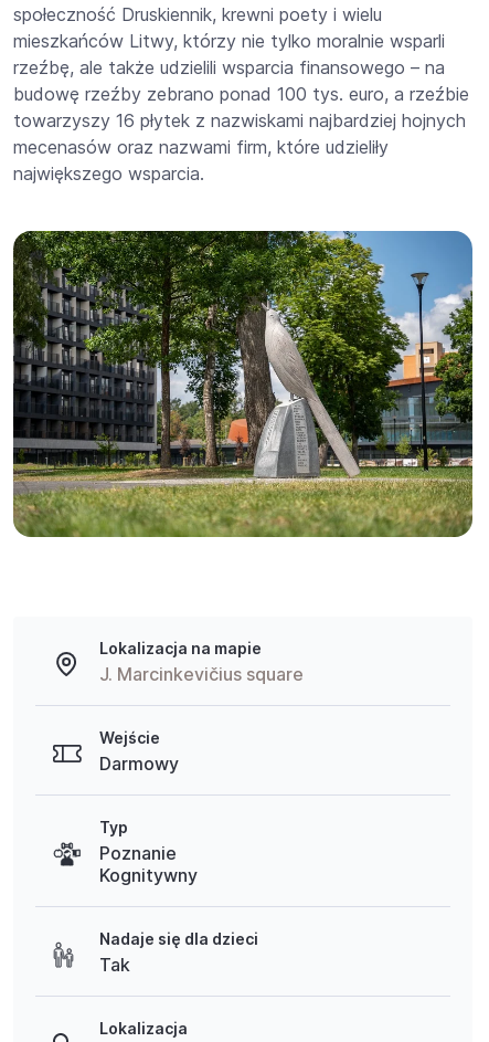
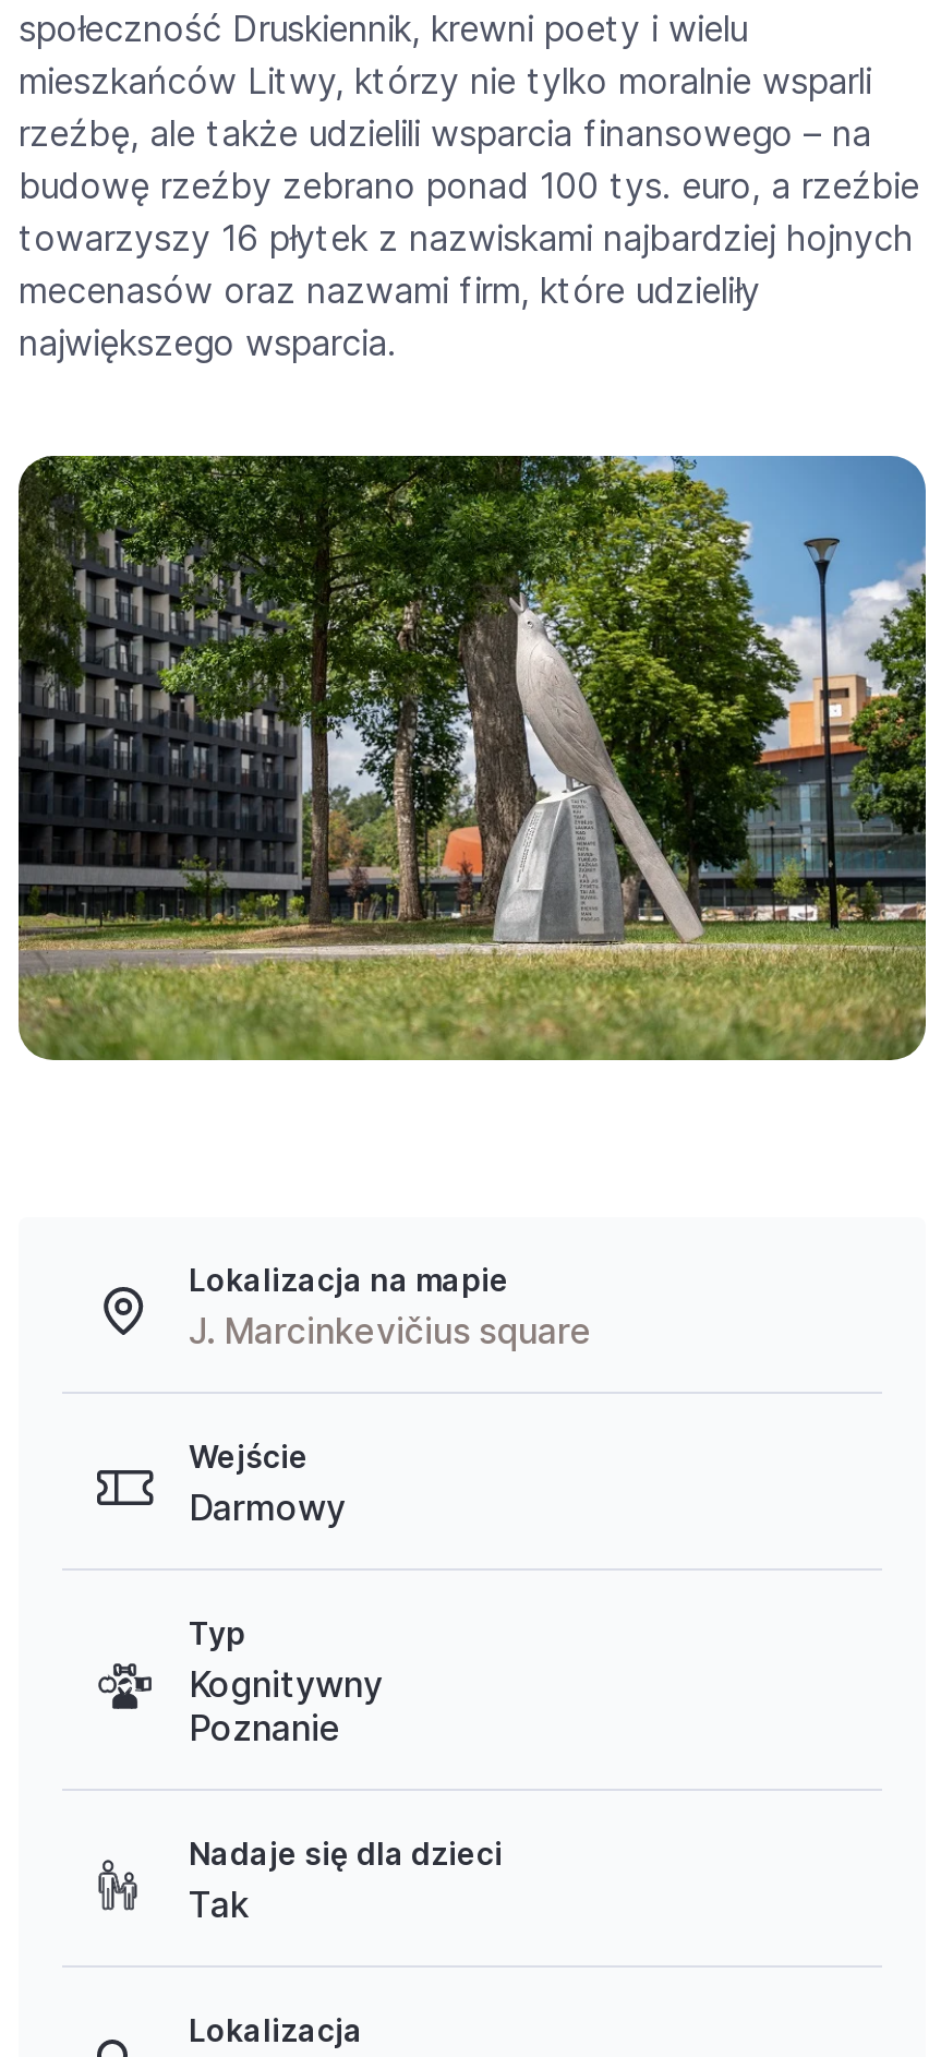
moved [99,842,177,864] -> [189,1706,341,1750]: Poznanie
moved [99,864,198,886] -> [189,1663,383,1706]: Kognitywny

